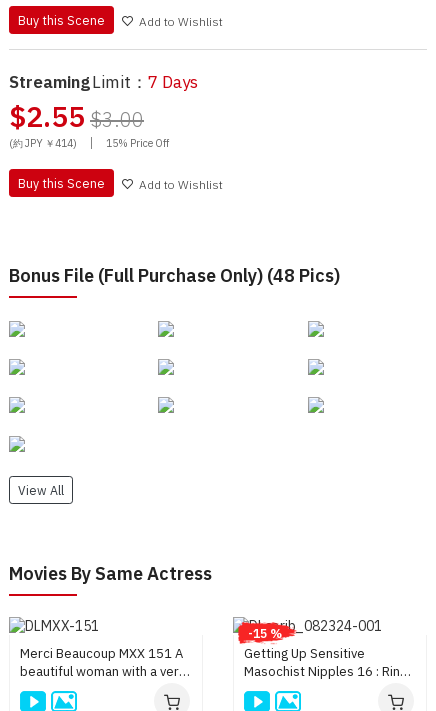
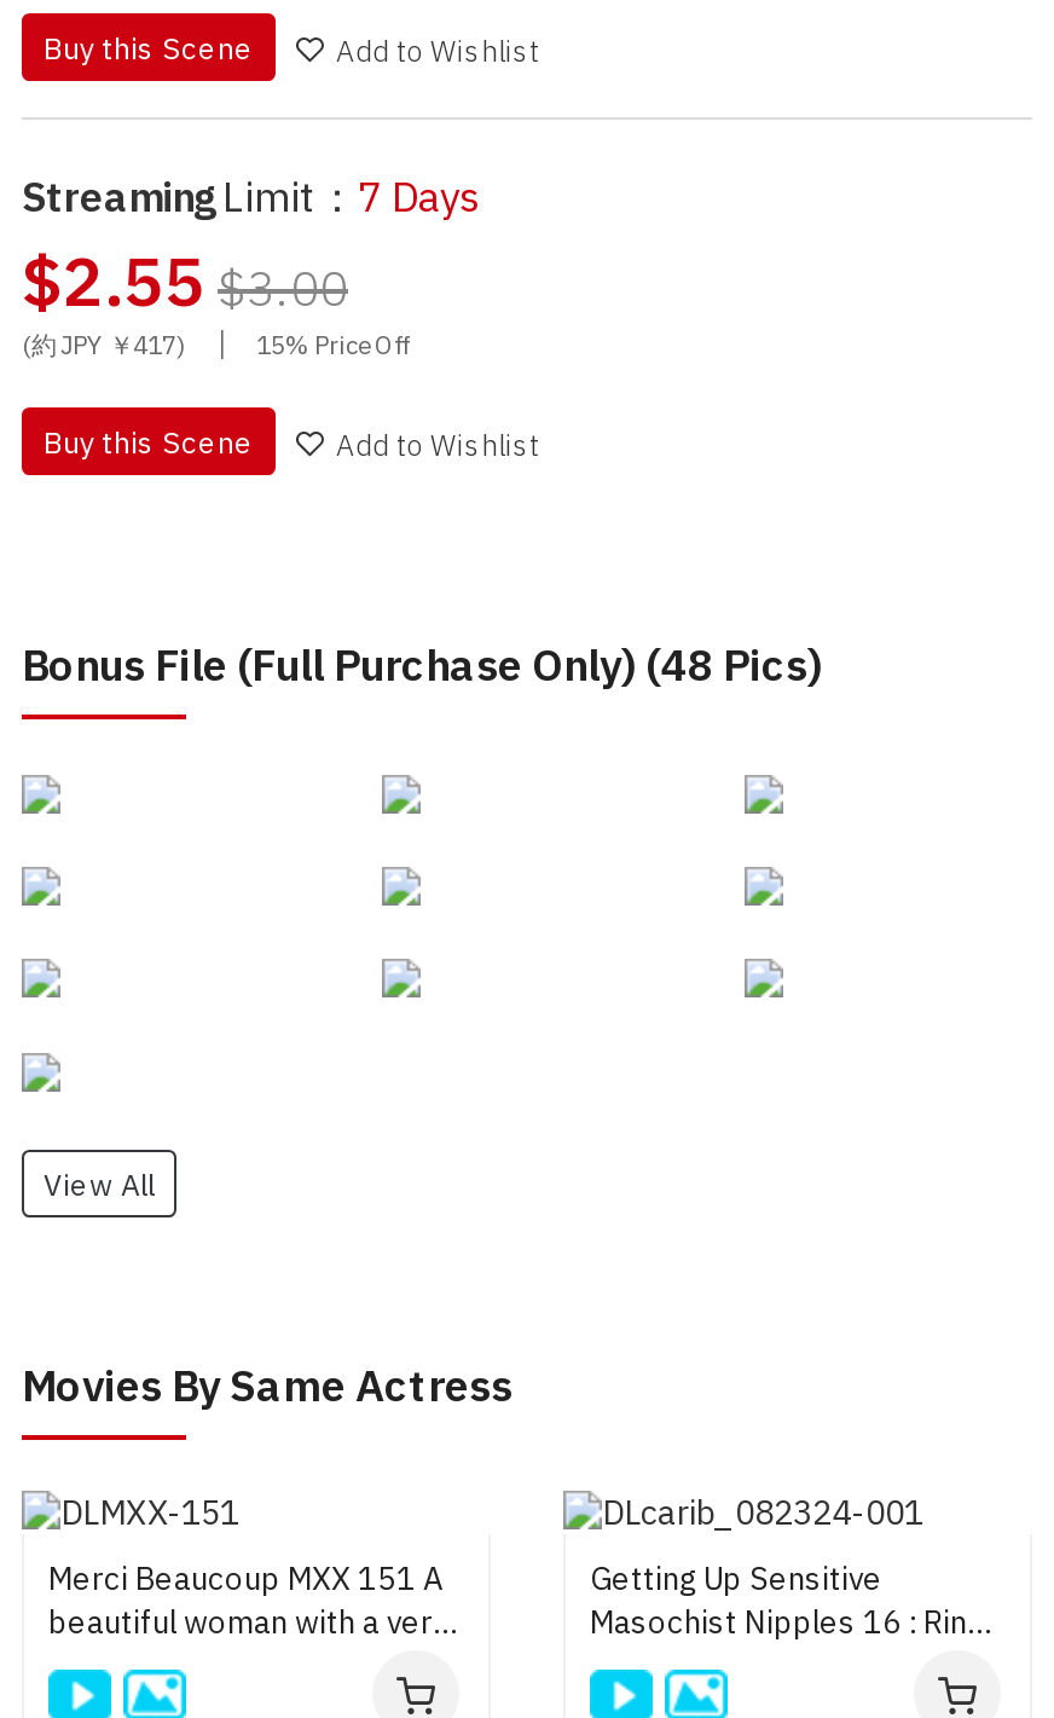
[9,136,77,150] (約 JPY ￥414) -> [22,328,186,362] (約 JPY ￥417)
[248,626,282,641] -15 % -> none

